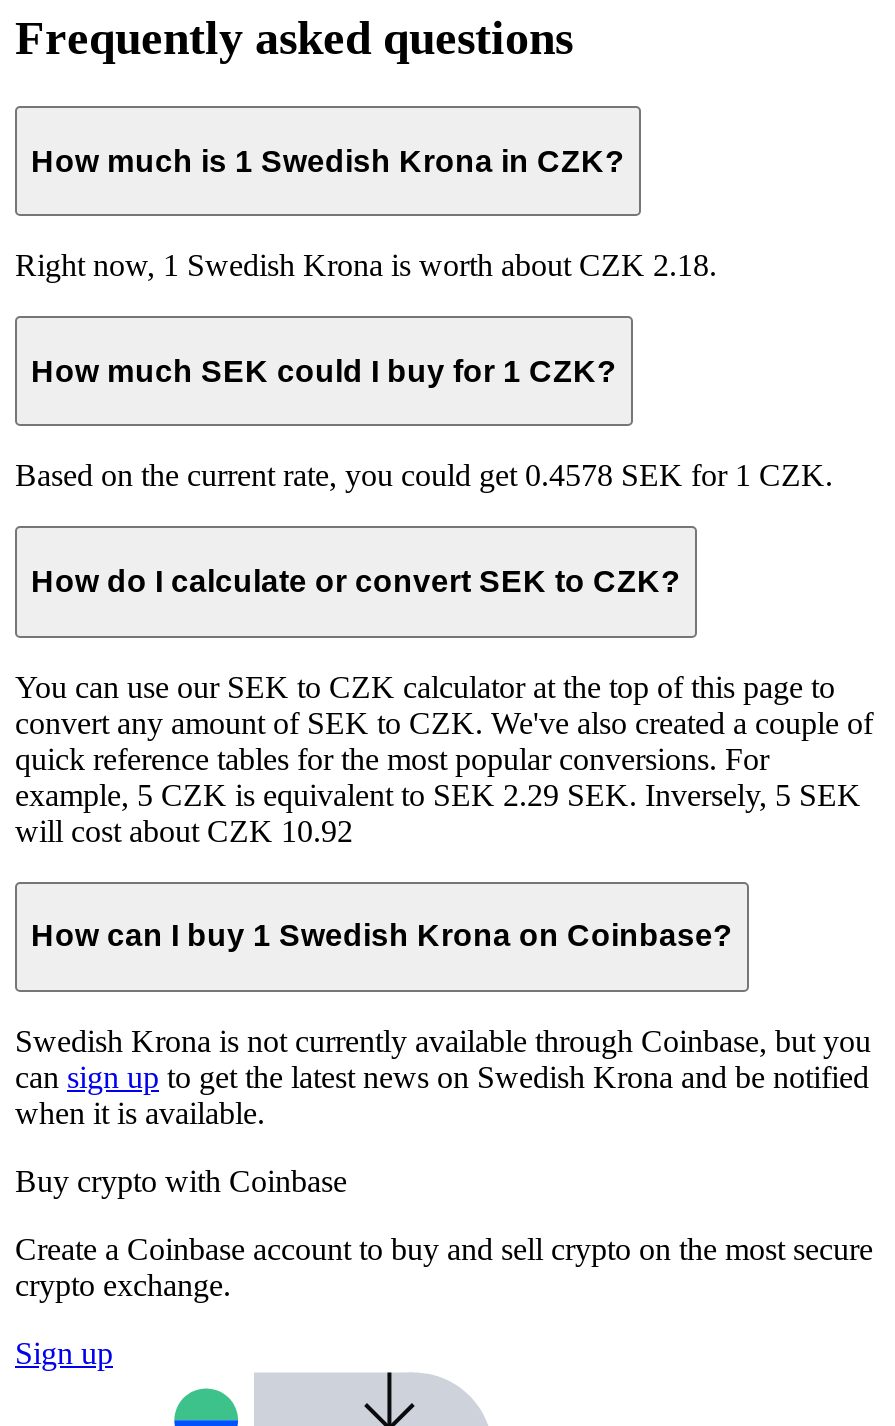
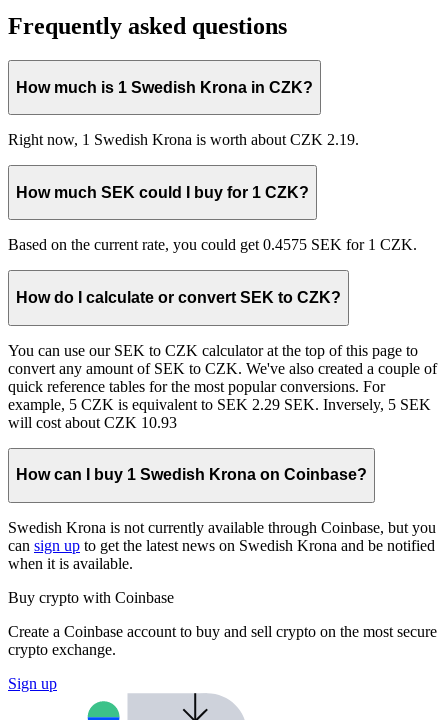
[15,248,717,282] Right now, 1 Swedish Krona is worth about CZK 2.18. -> [8,131,359,148] Right now, 1 Swedish Krona is worth about CZK 2.19.
[15,459,833,493] Based on the current rate, you could get 0.4578 SEK for 1 CZK. -> [8,236,417,253] Based on the current rate, you could get 0.4575 SEK for 1 CZK.
[15,813,353,847] will cost about CZK 10.92 -> [8,414,177,431] will cost about CZK 10.93

